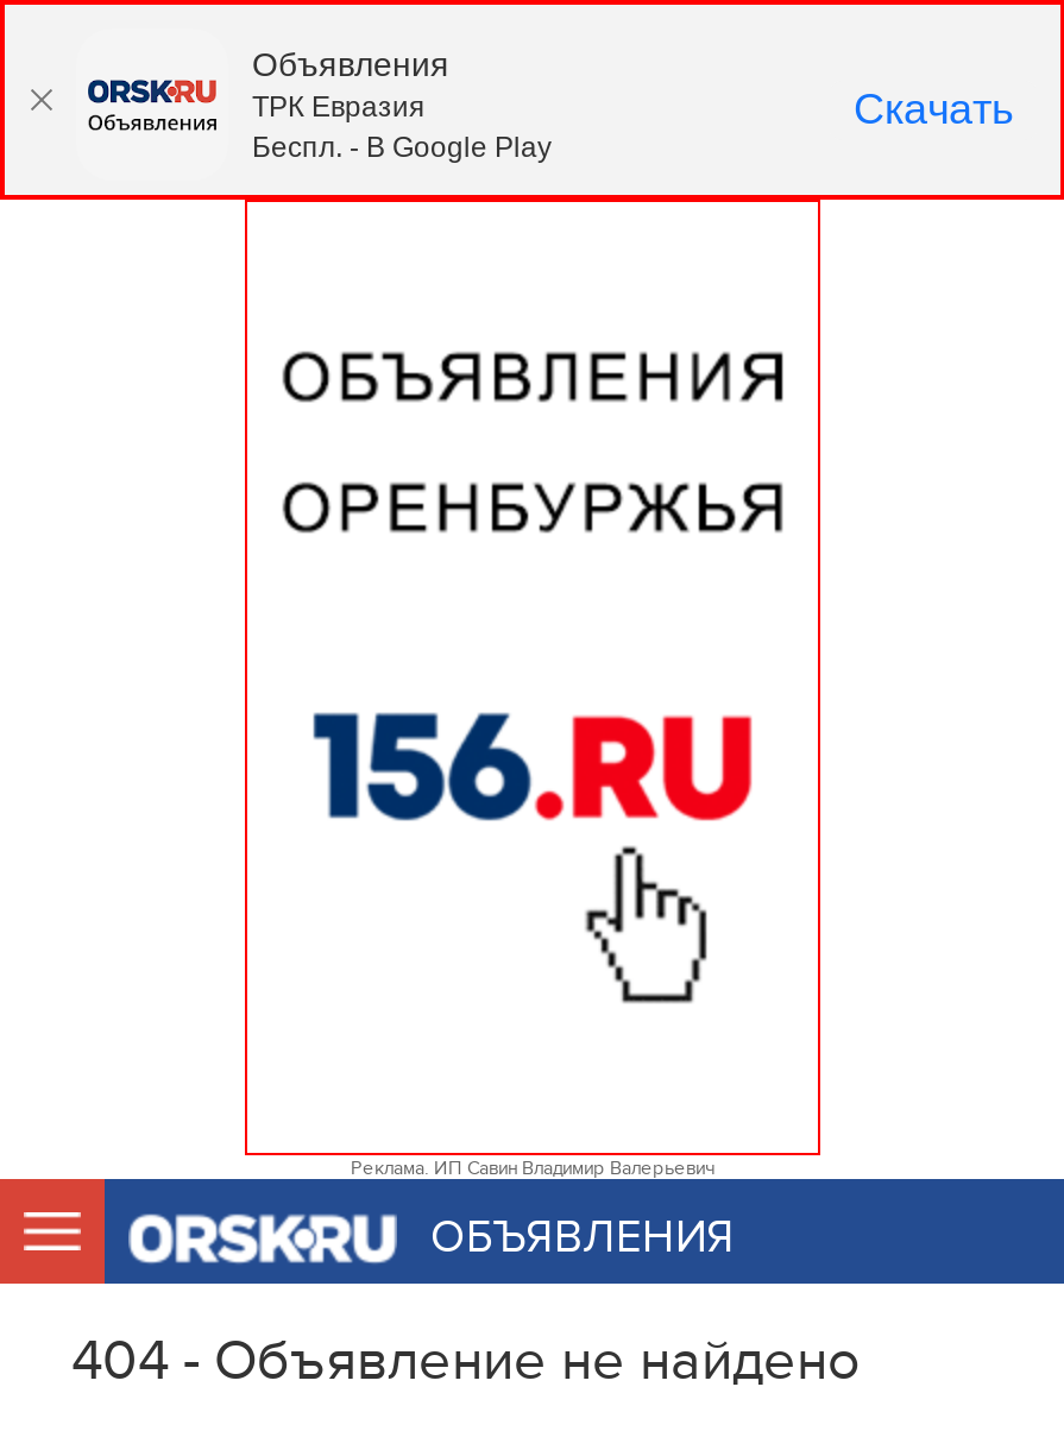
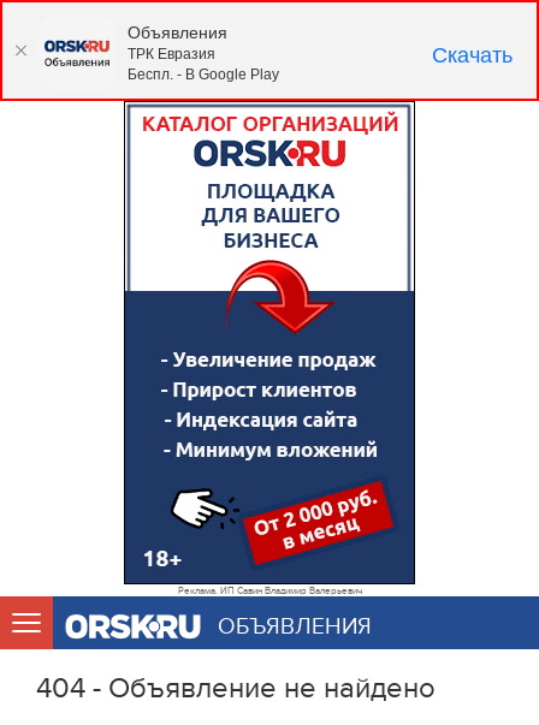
[243,197,823,1158] [image] -> [123,100,416,586] [image]

